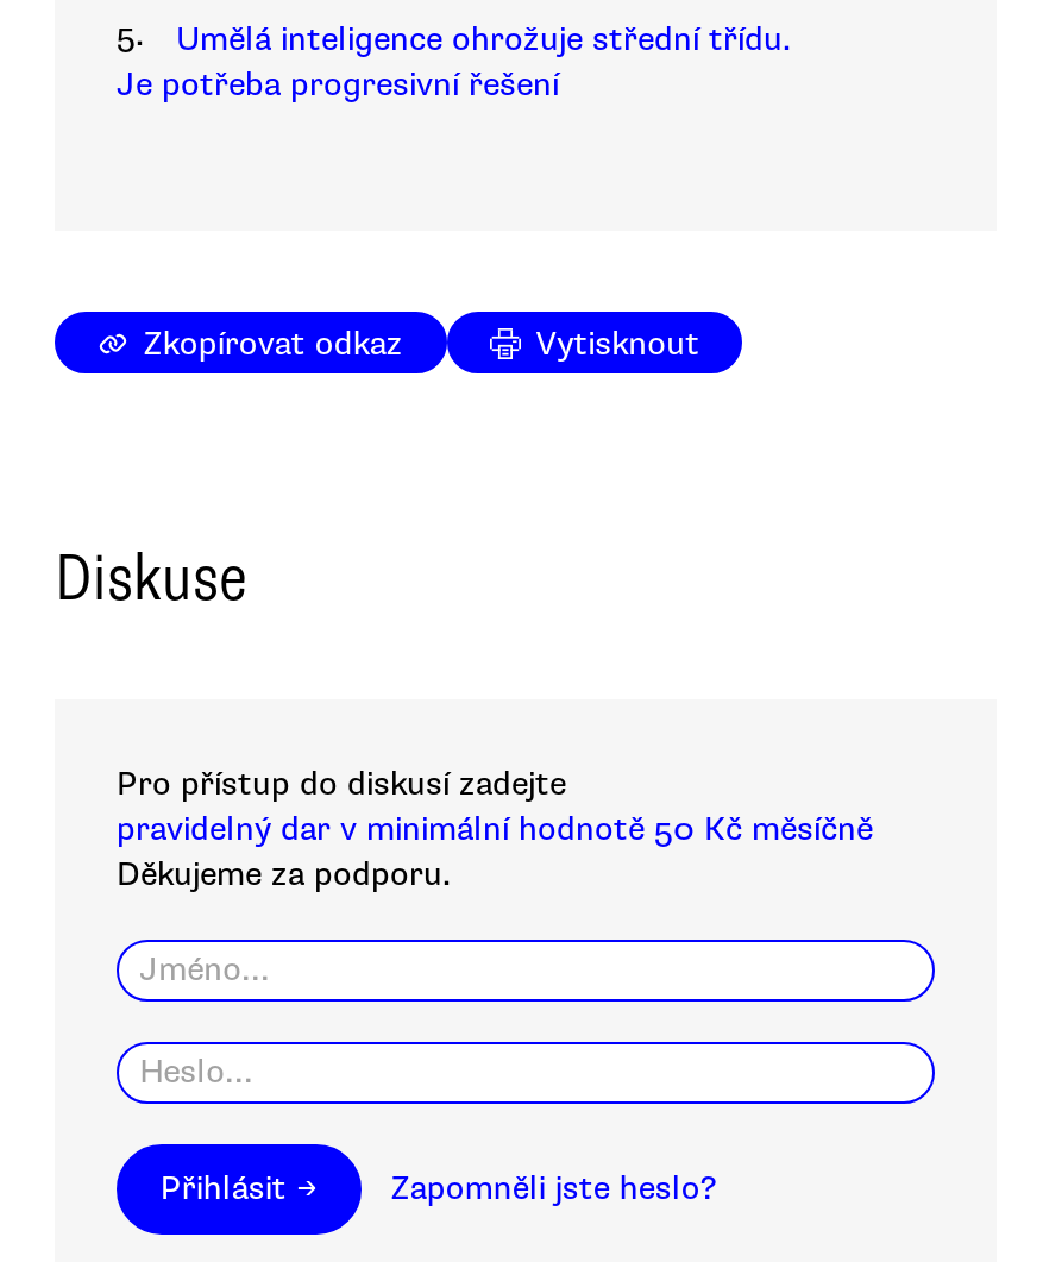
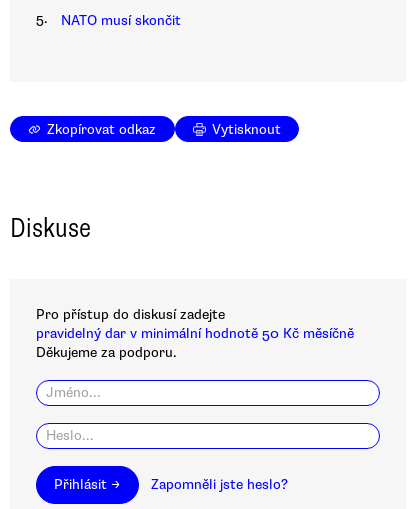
[117,18,792,104] Umělá inteligence ohrožuje střední třídu. | Je potřeba progresivní řešení -> [61,12,181,29] NATO musí skončit

